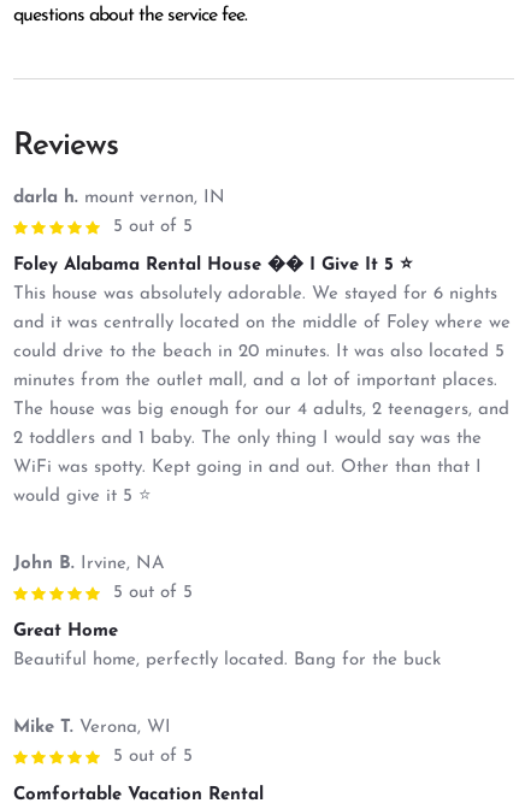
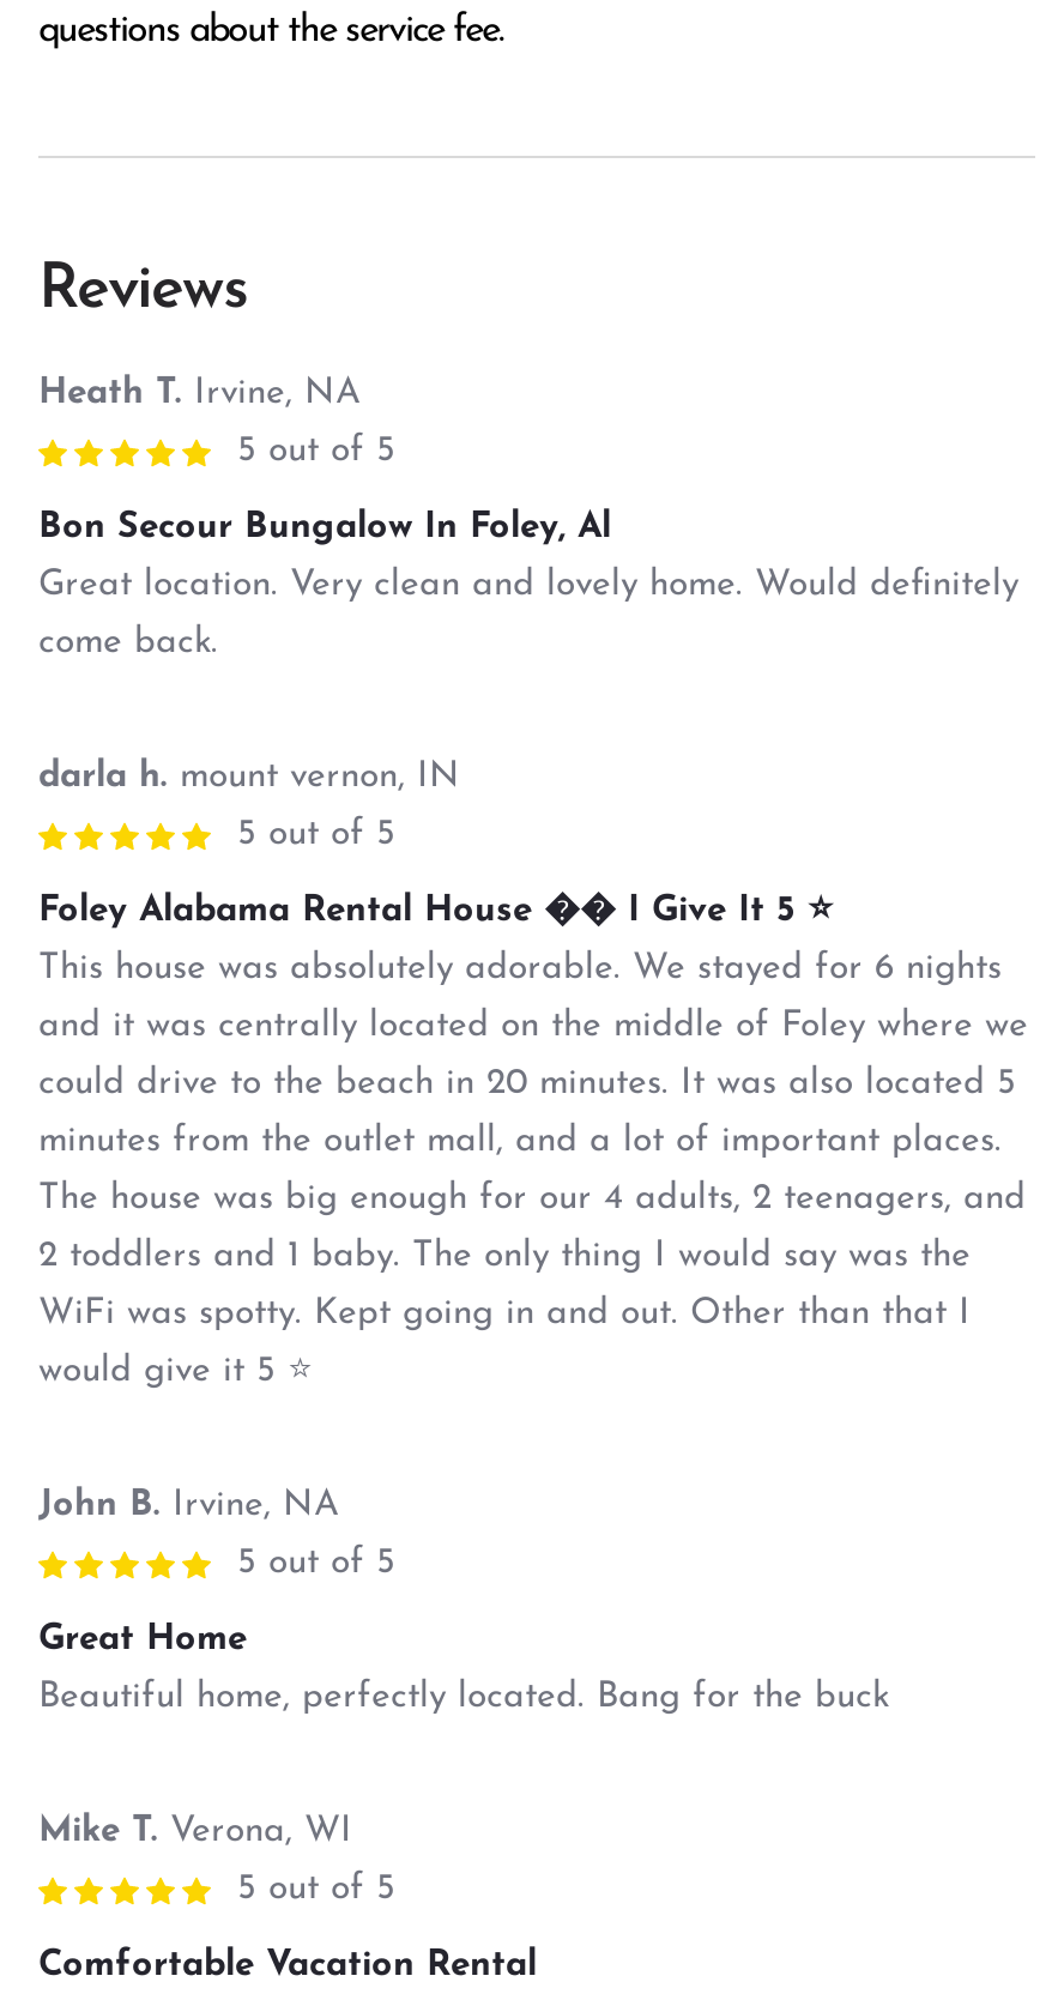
none -> [38,375,1018,661] Heath T. Irvine, NA | 5 out of 5 | Bon Secour Bungalow In Foley, Al | Great location. Very clean and lovely home. Would definitely | come back.

